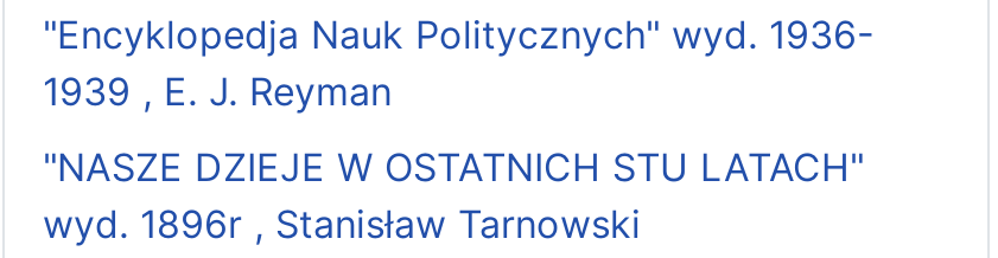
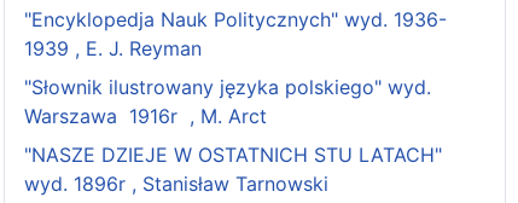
none -> [24,75,431,128] "Słownik ilustrowany języka polskiego" wyd. | Warszawa 1916r , M. Arct

